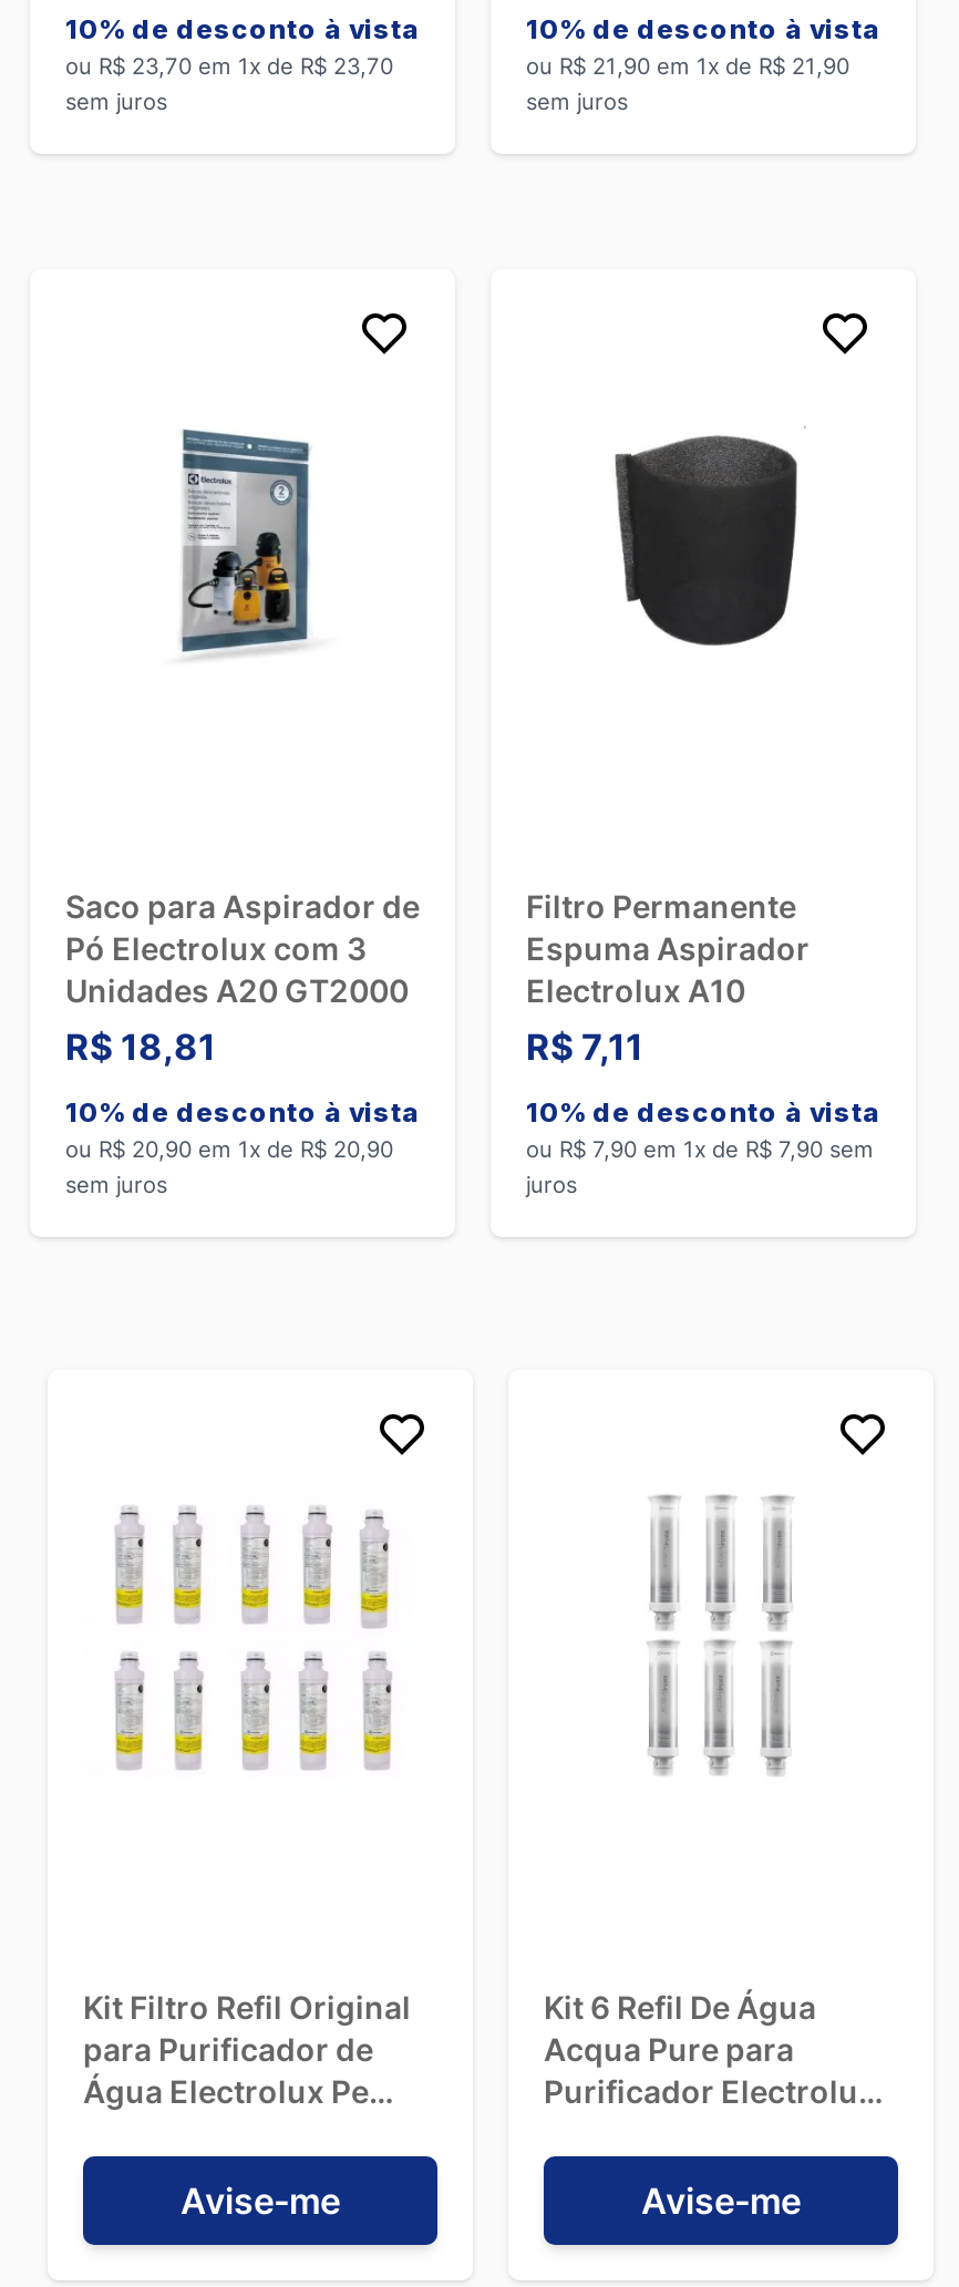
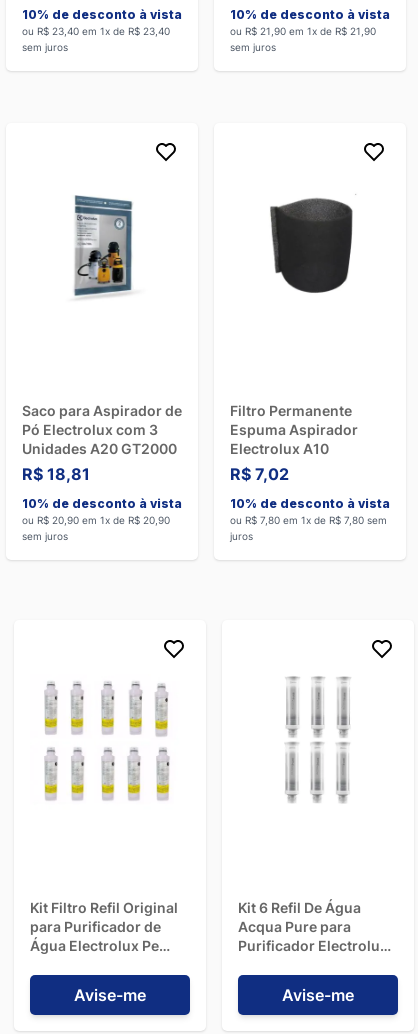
[65,52,393,79] ou R$ 23,70 em 1x de R$ 23,70 -> [22,25,170,37] ou R$ 23,40 em 1x de R$ 23,40
[526,1024,643,1069] R$ 7,11 -> [230,464,289,484] R$ 7,02
[526,1135,874,1162] ou R$ 7,90 em 1x de R$ 7,90 sem -> [230,514,387,526] ou R$ 7,80 em 1x de R$ 7,80 sem

